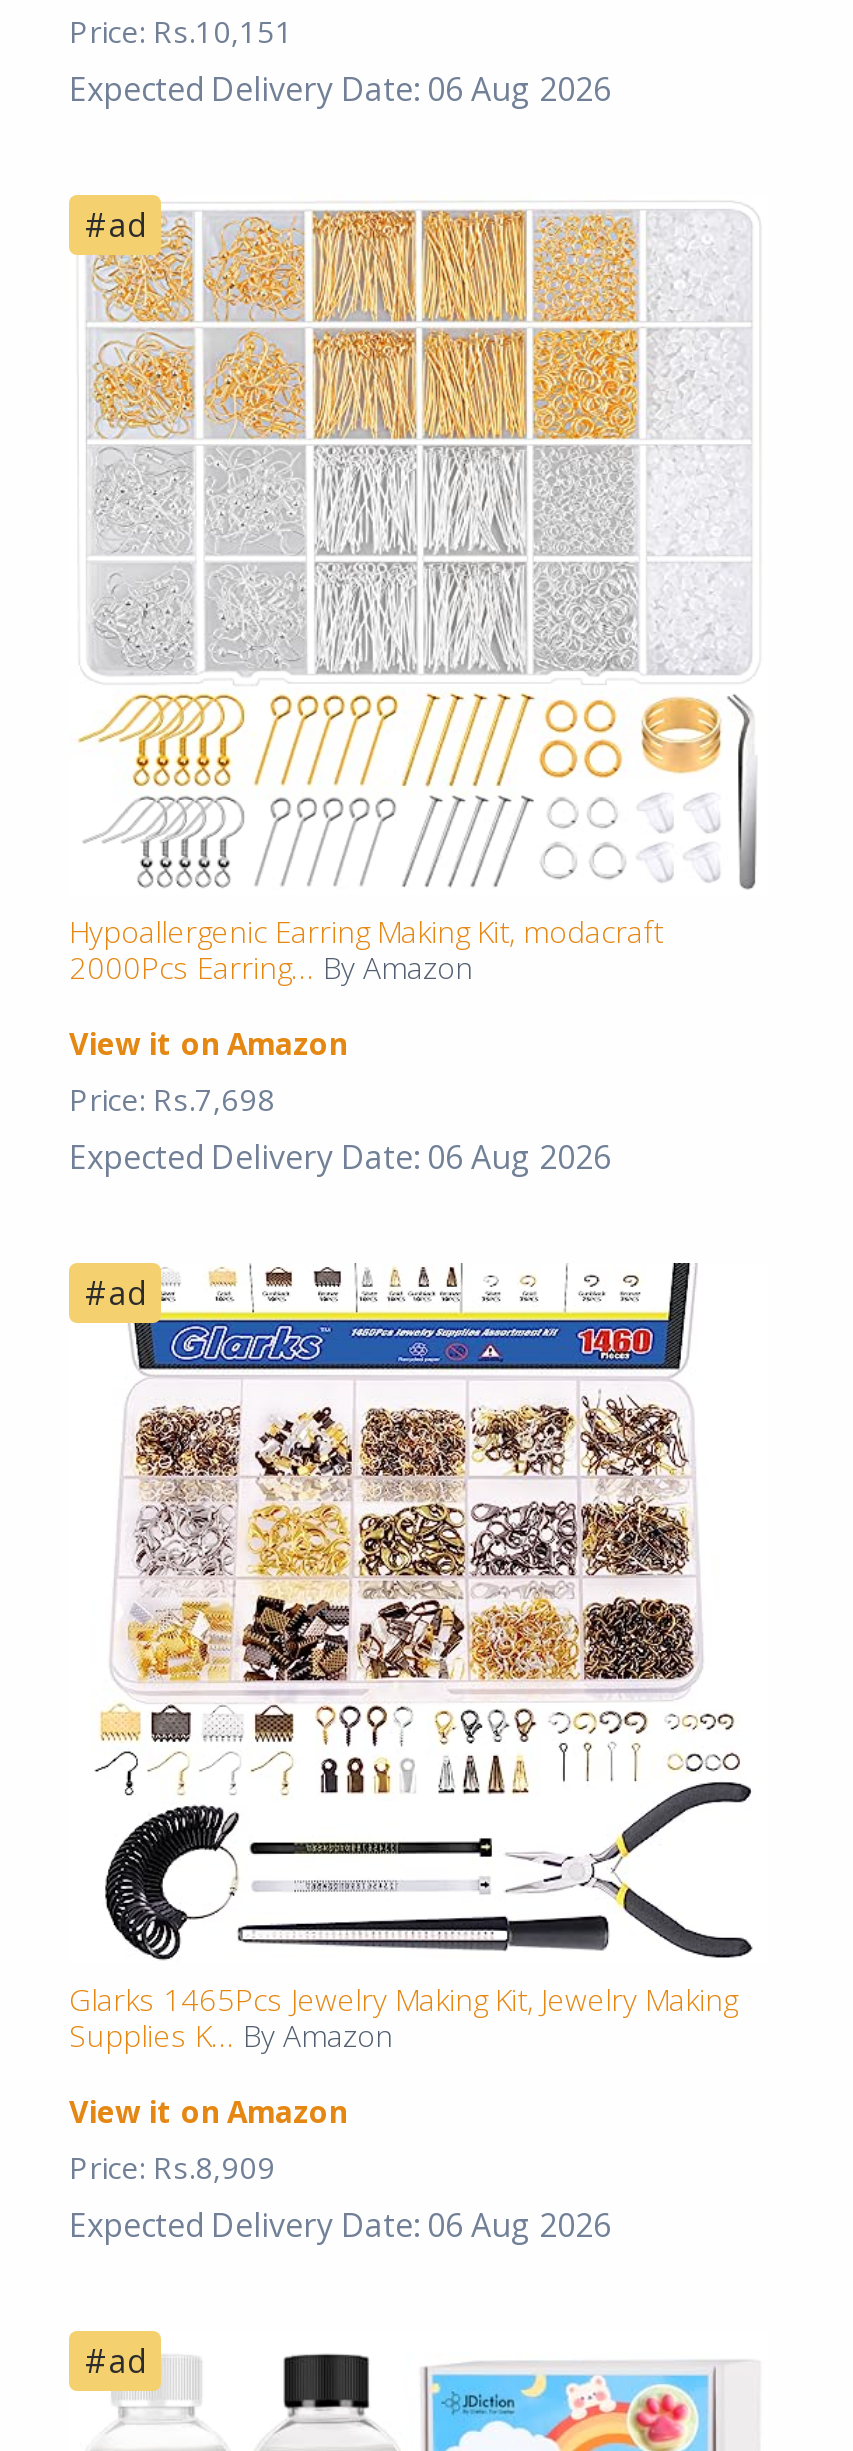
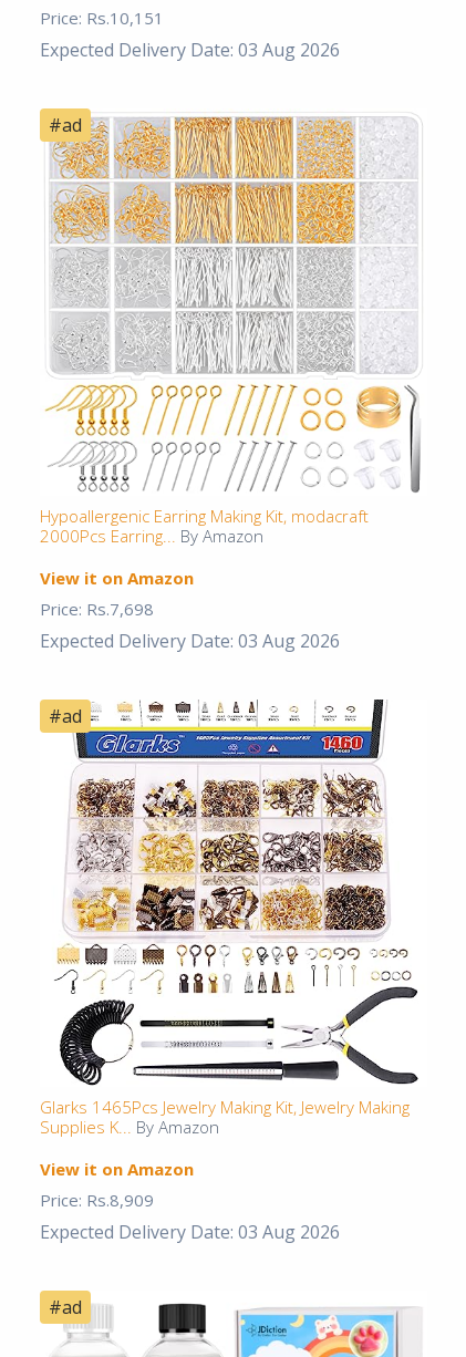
[69,66,611,110] Expected Delivery Date: 06 Aug 2026 -> [40,37,340,62] Expected Delivery Date: 03 Aug 2026
[69,1135,611,1179] Expected Delivery Date: 06 Aug 2026 -> [40,629,340,653] Expected Delivery Date: 03 Aug 2026
[69,2204,611,2248] Expected Delivery Date: 06 Aug 2026 -> [40,1220,340,1245] Expected Delivery Date: 03 Aug 2026

